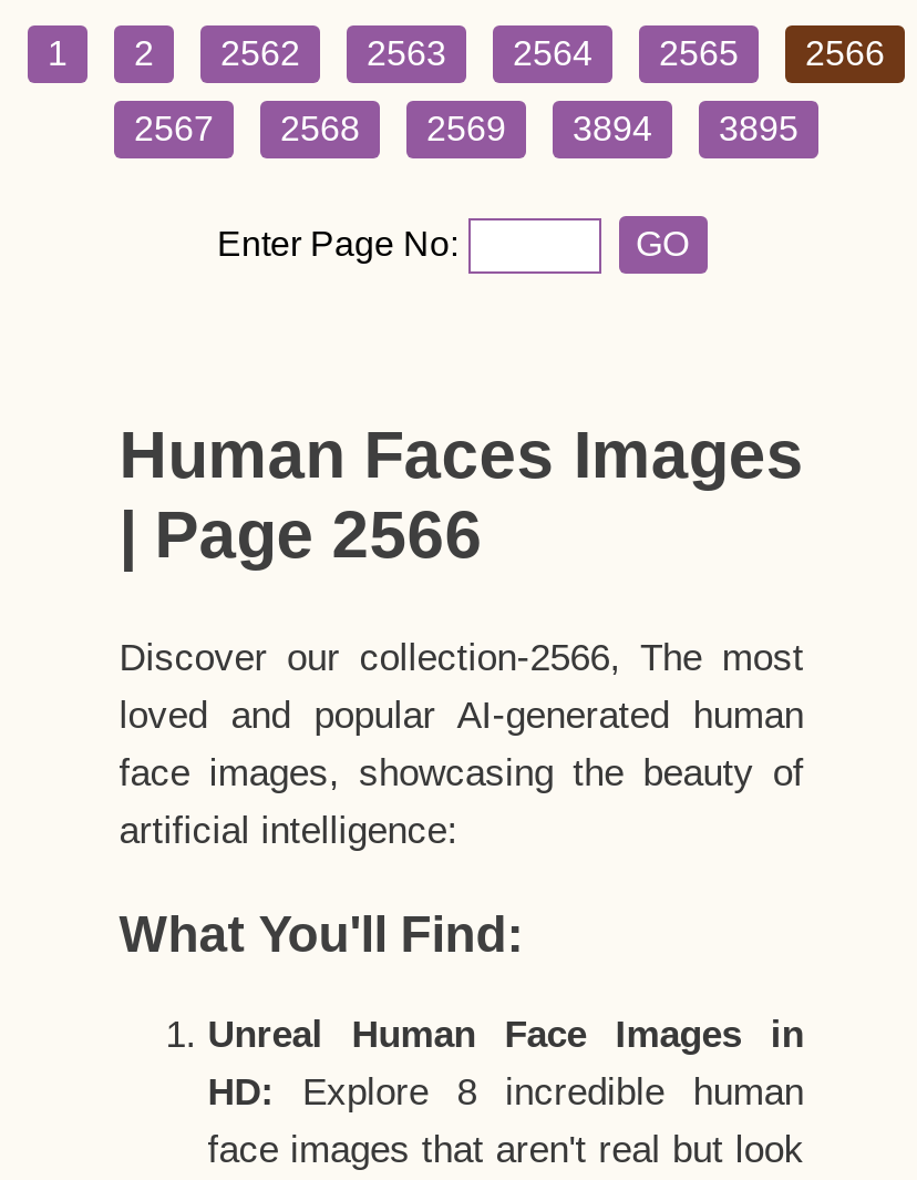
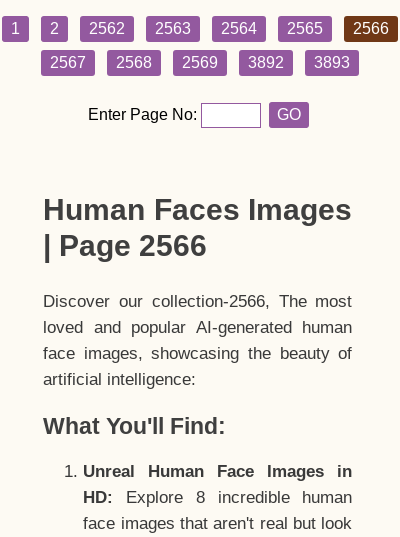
[573,110,652,148] 3894 -> [248,54,284,71] 3892
[719,110,798,148] 3895 -> [314,54,350,71] 3893

